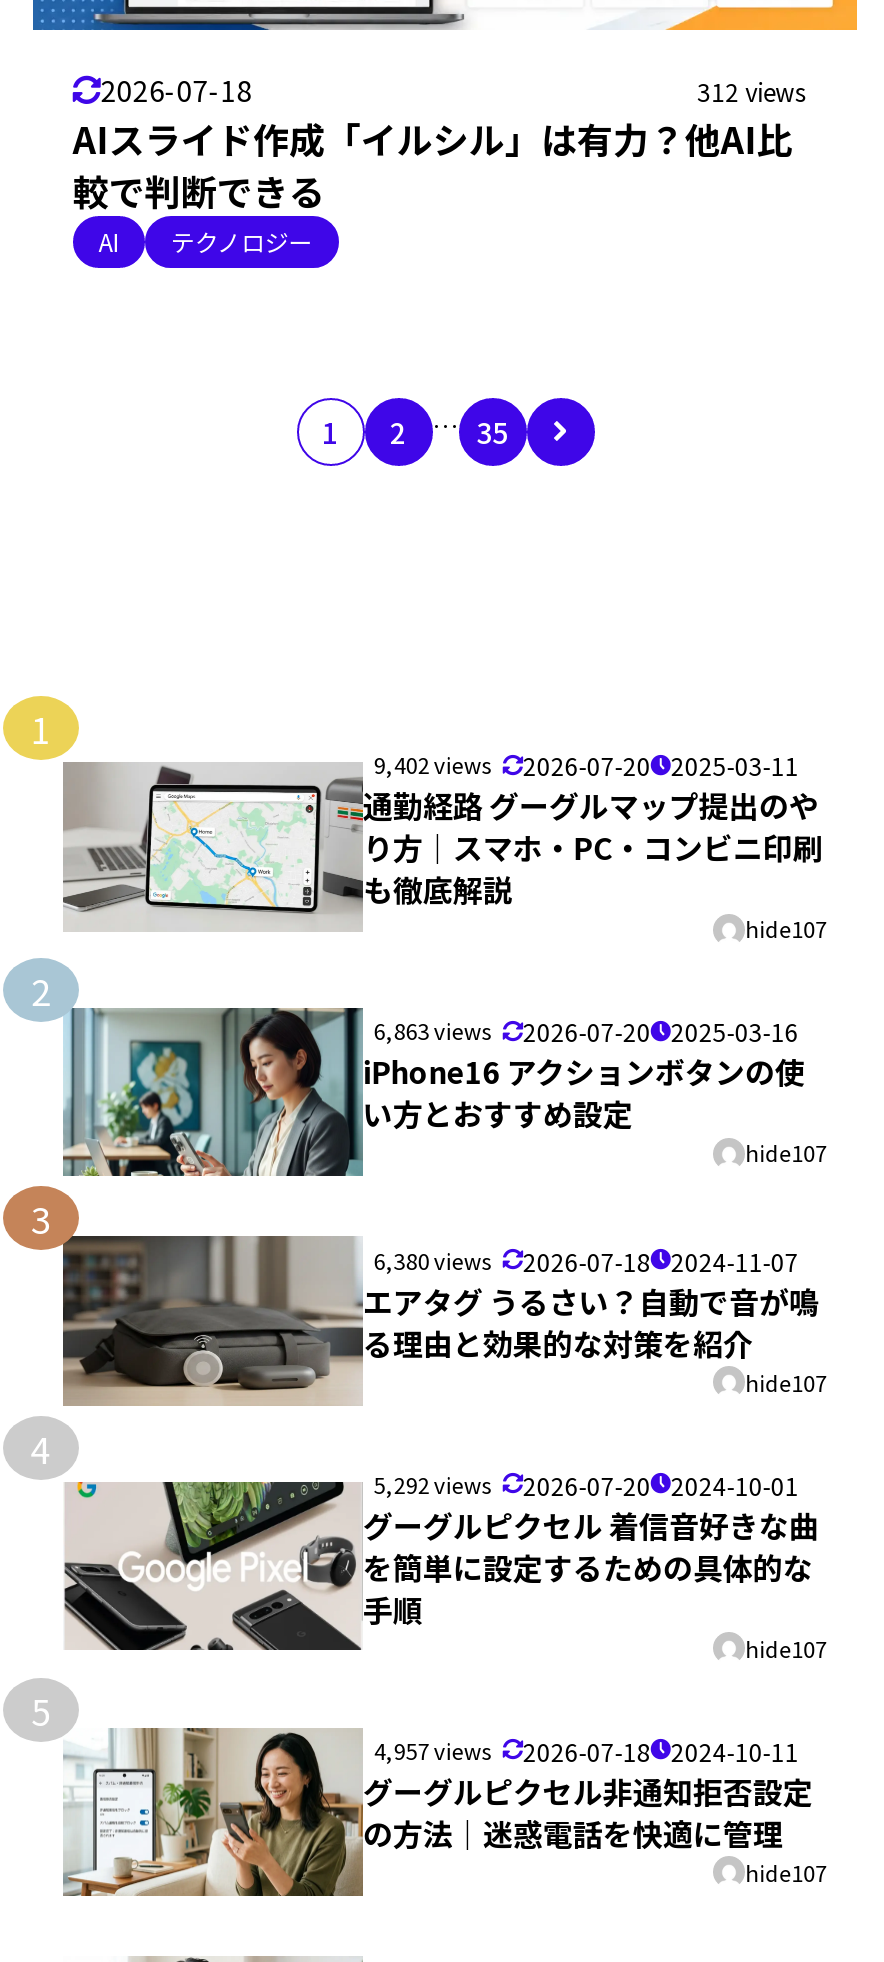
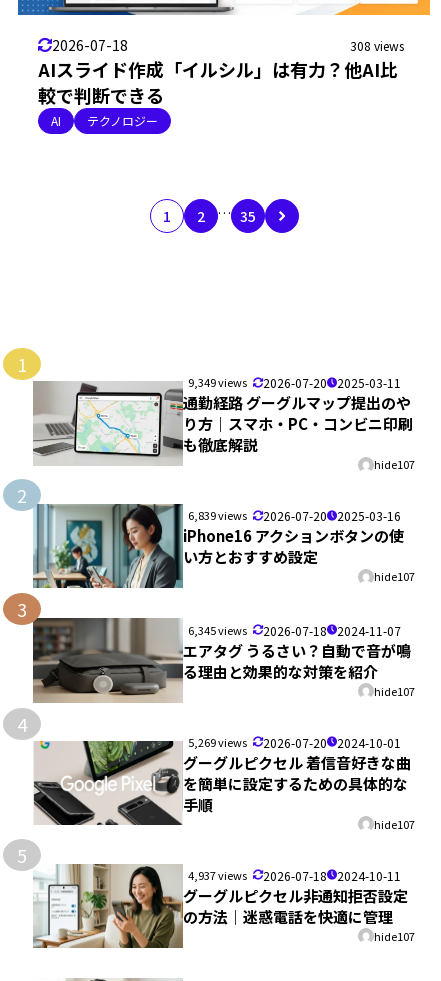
[697,73,805,107] 312 views -> [350,37,404,54] 308 views
[374,748,799,782] 9,402 views 2026-07-20 2025-03-11 -> [188,374,401,391] 9,349 views 2026-07-20 2025-03-11
[374,1014,799,1048] 6,863 views 2026-07-20 2025-03-16 -> [188,507,401,524] 6,839 views 2026-07-20 2025-03-16
[374,1243,799,1277] 6,380 views 2026-07-18 2024-11-07 -> [188,622,401,639] 6,345 views 2026-07-18 2024-11-07
[374,1468,799,1502] 5,292 views 2026-07-20 2024-10-01 -> [188,734,401,751] 5,269 views 2026-07-20 2024-10-01
[374,1734,799,1768] 4,957 views 2026-07-18 2024-10-11 -> [188,867,401,884] 4,937 views 2026-07-18 2024-10-11

